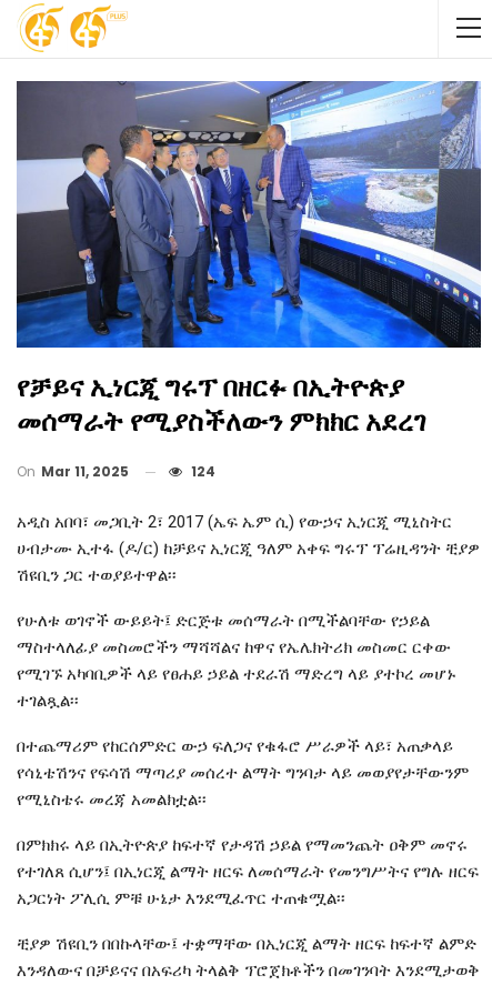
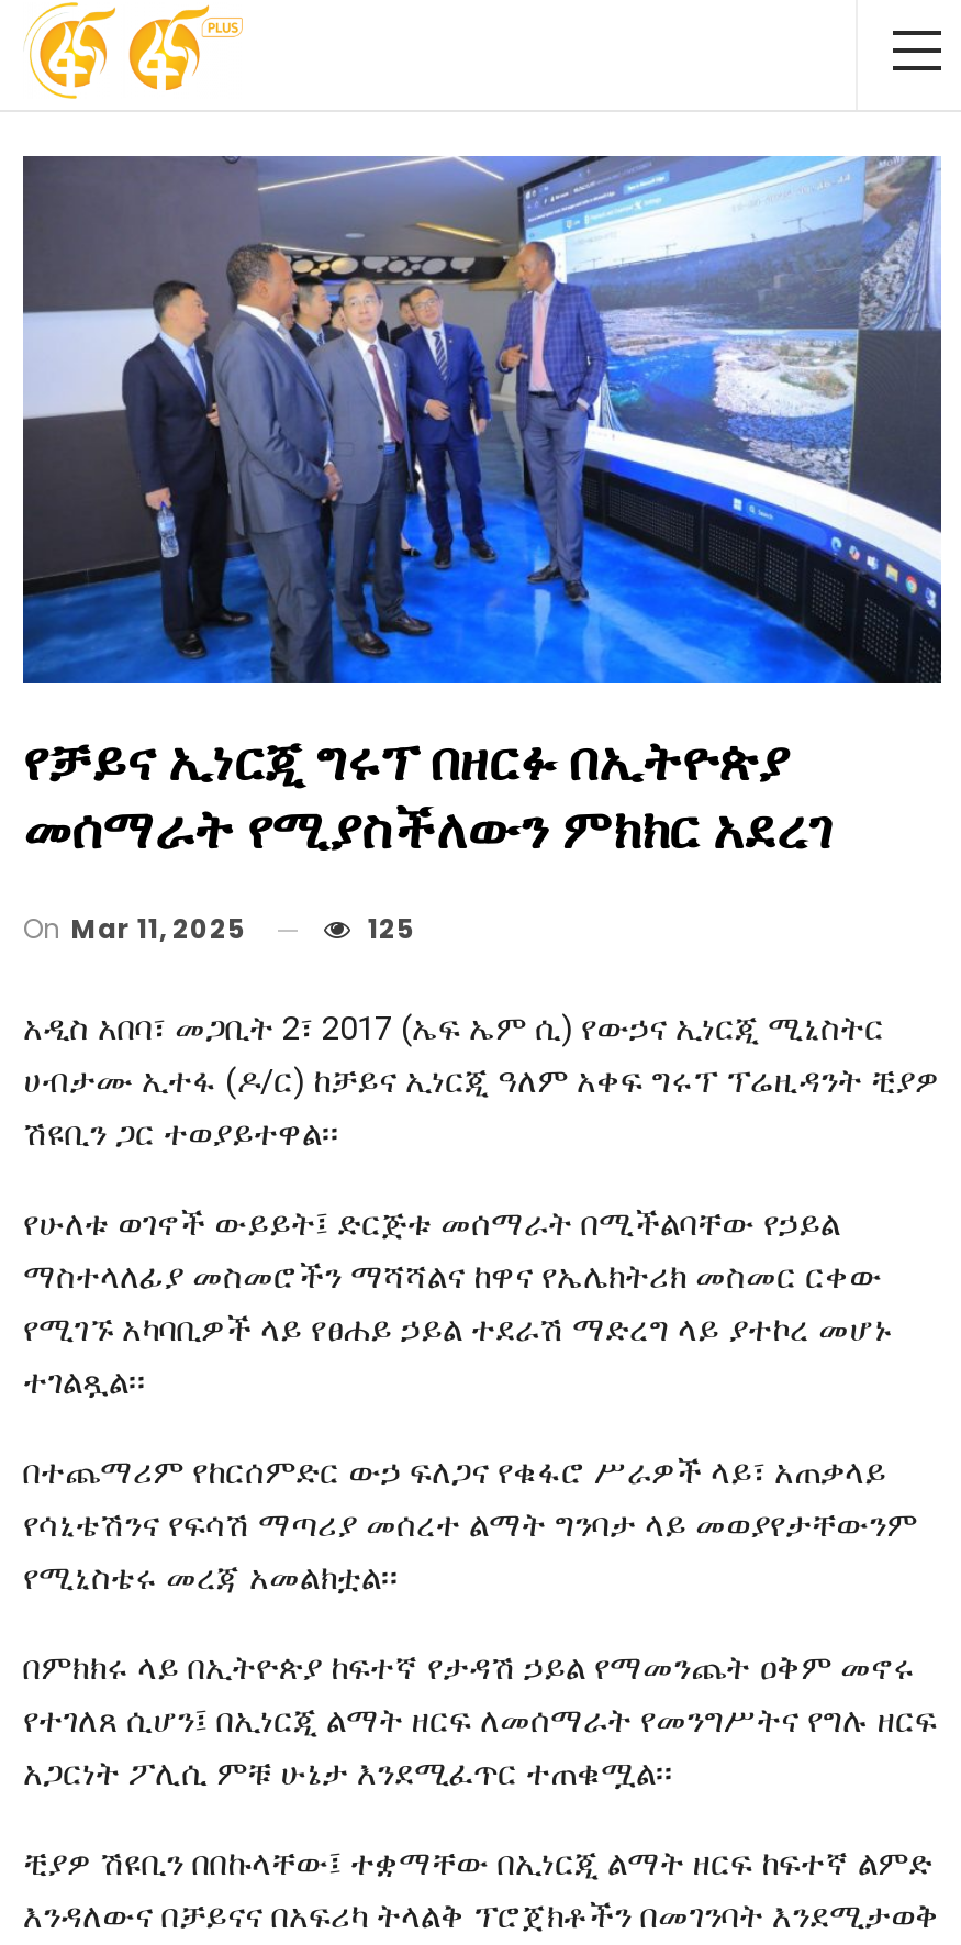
[191,462,215,480] 124 -> [368,909,414,946] 125

